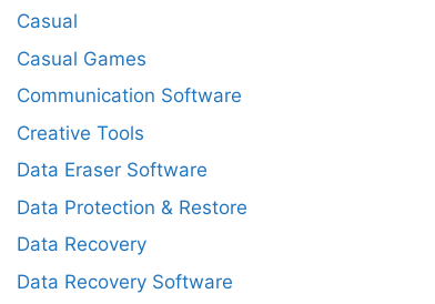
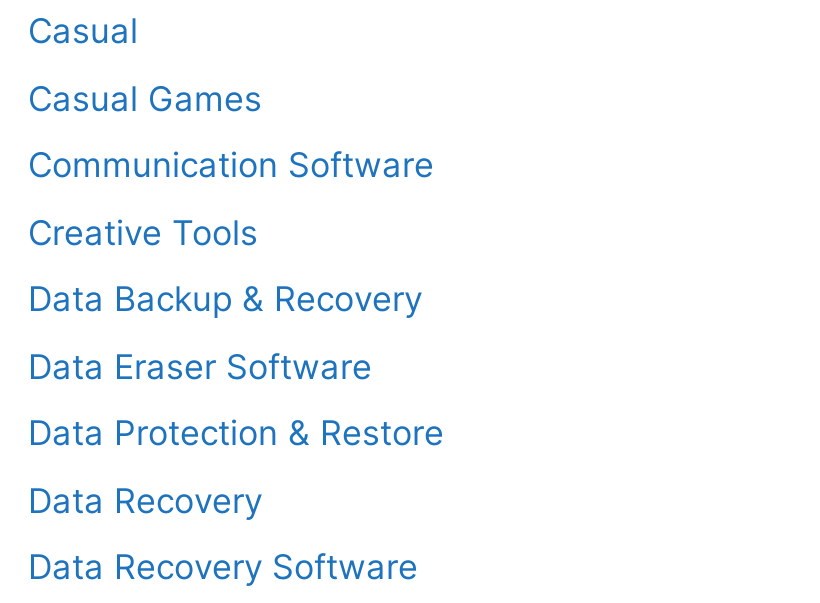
none -> [28,279,422,319] Data Backup & Recovery

